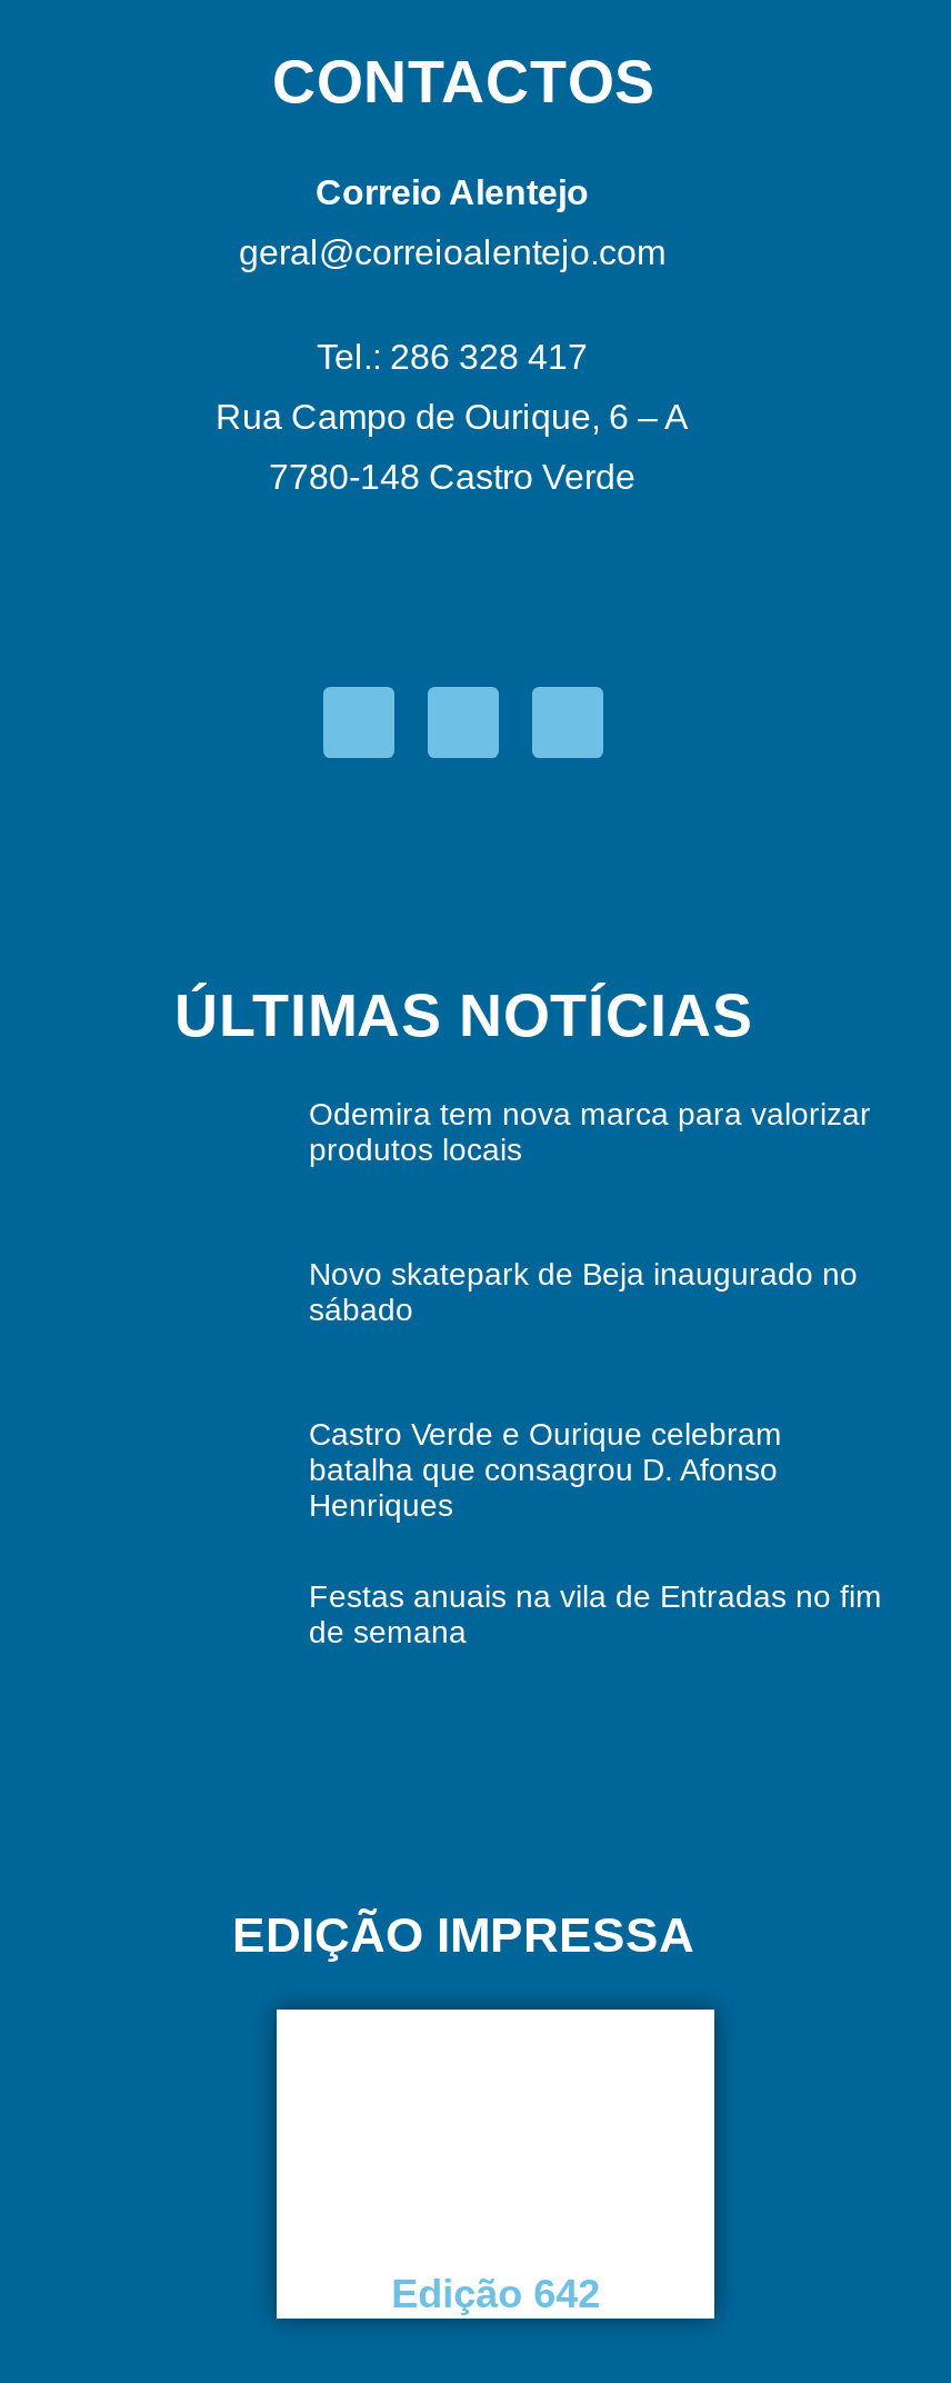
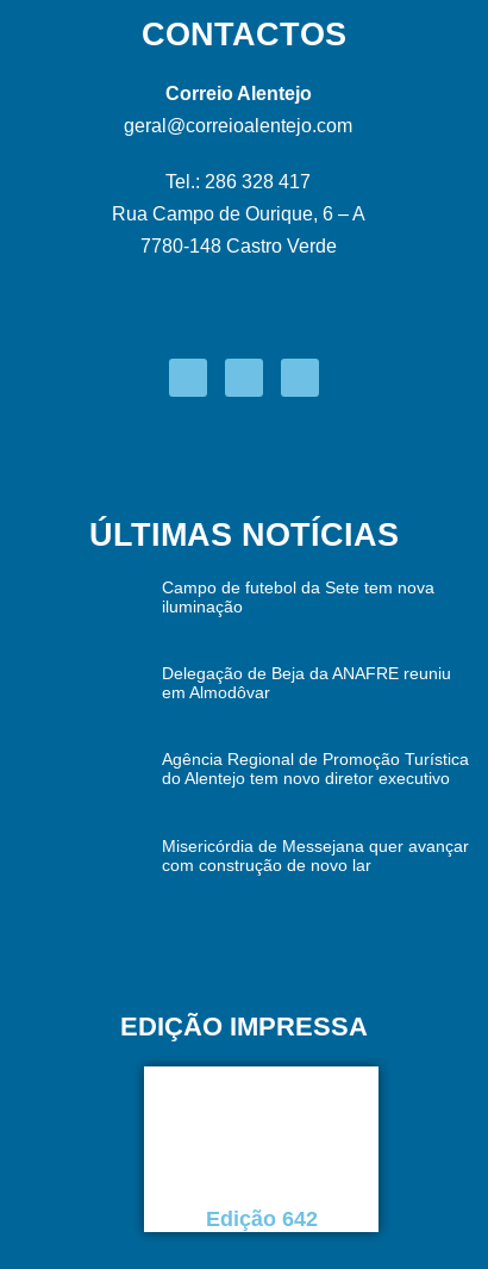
[309,1095,871,1167] Odemira tem nova marca para valorizar | produtos locais -> [161,578,434,616] Campo de futebol da Sete tem nova | iluminação
[309,1256,858,1327] Novo skatepark de Beja inaugurado no | sábado -> [161,664,451,702] Delegação de Beja da ANAFRE reuniu | em Almodôvar
[309,1416,782,1523] Castro Verde e Ourique celebram | batalha que consagrou D. Afonso | Henriques -> [161,750,468,788] Agência Regional de Promoção Turística | do Alentejo tem novo diretor executivo
[309,1579,882,1650] Festas anuais na vila de Entradas no fim | de semana -> [161,836,468,874] Misericórdia de Messejana quer avançar | com construção de novo lar

